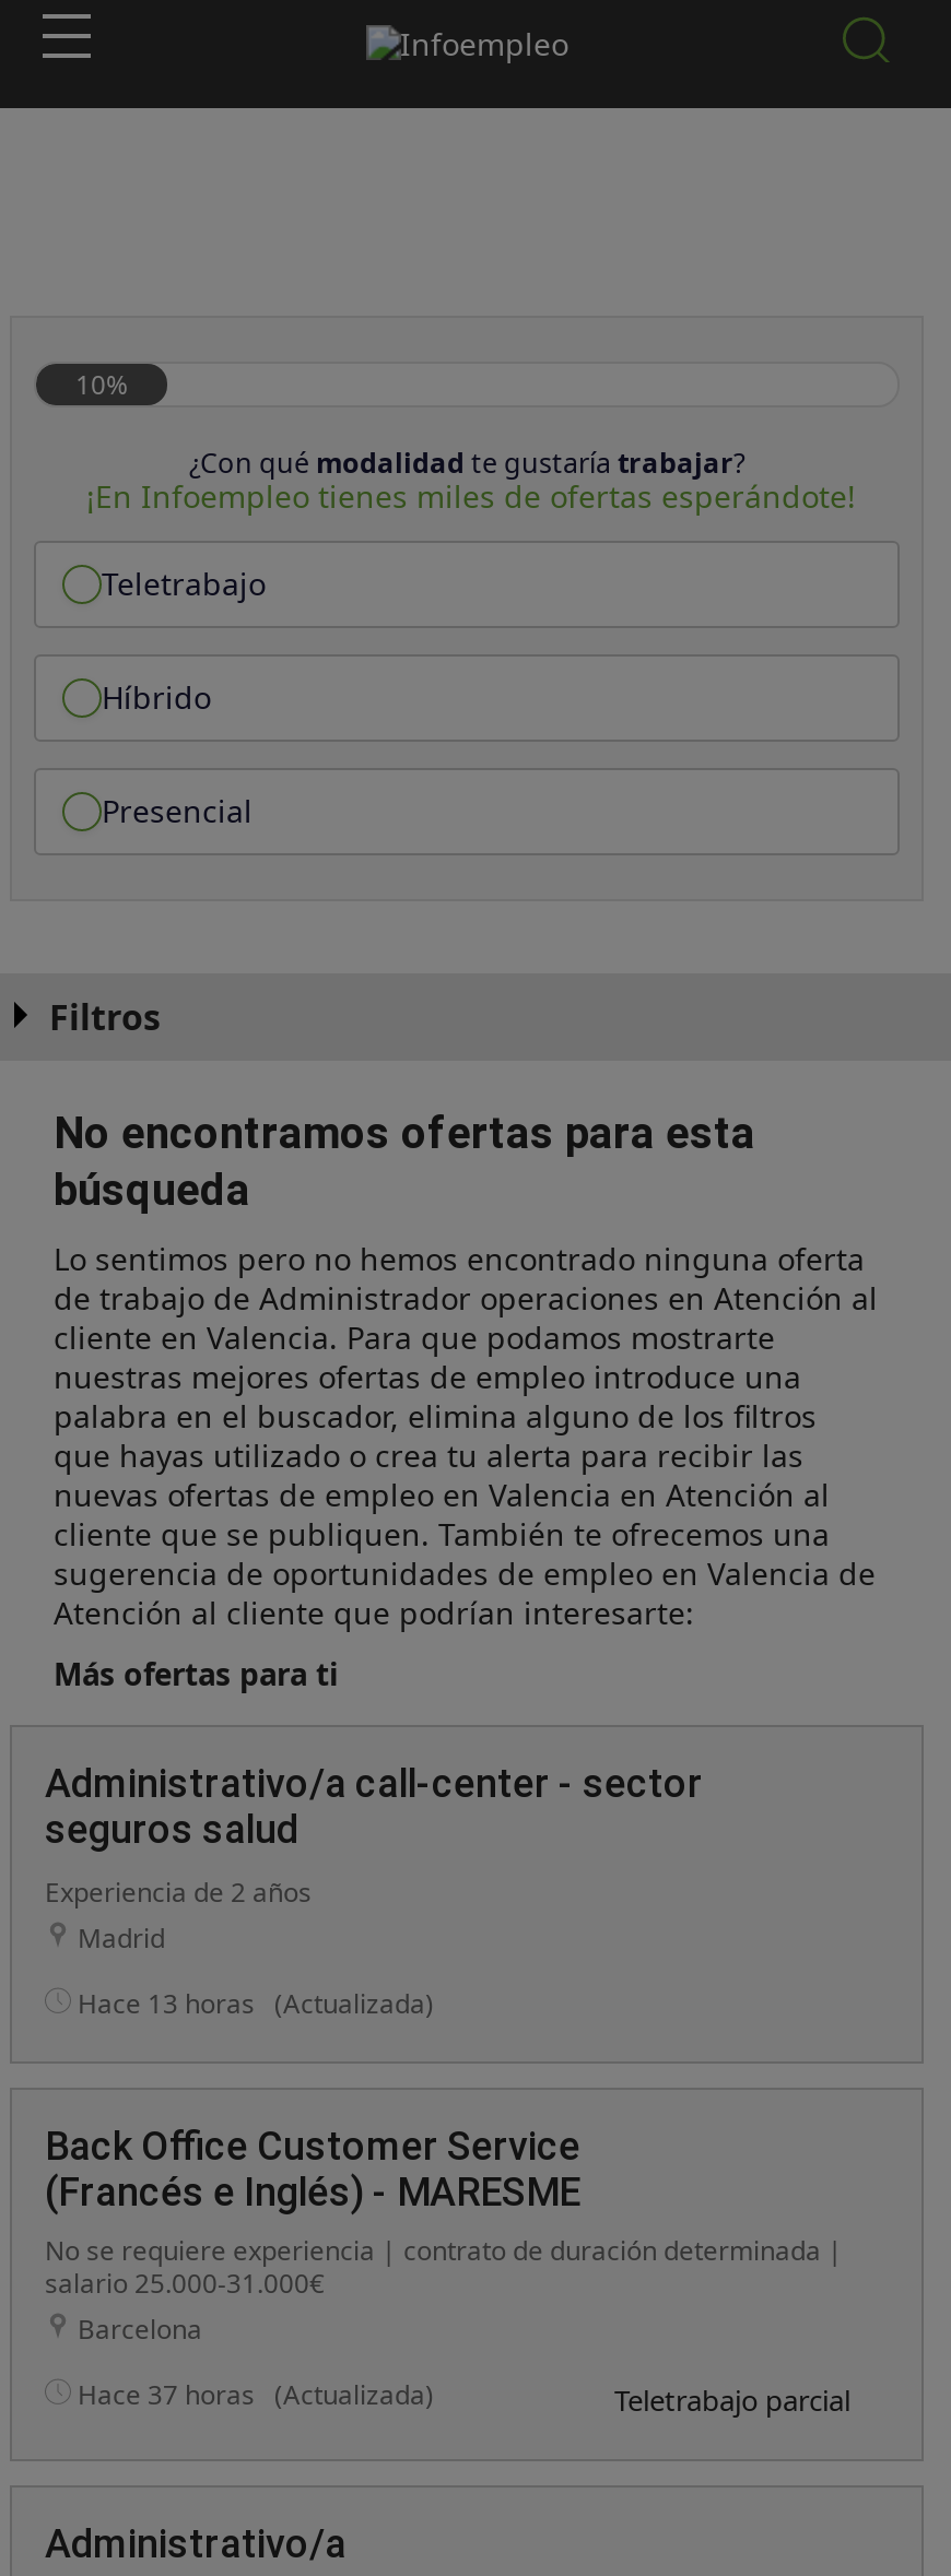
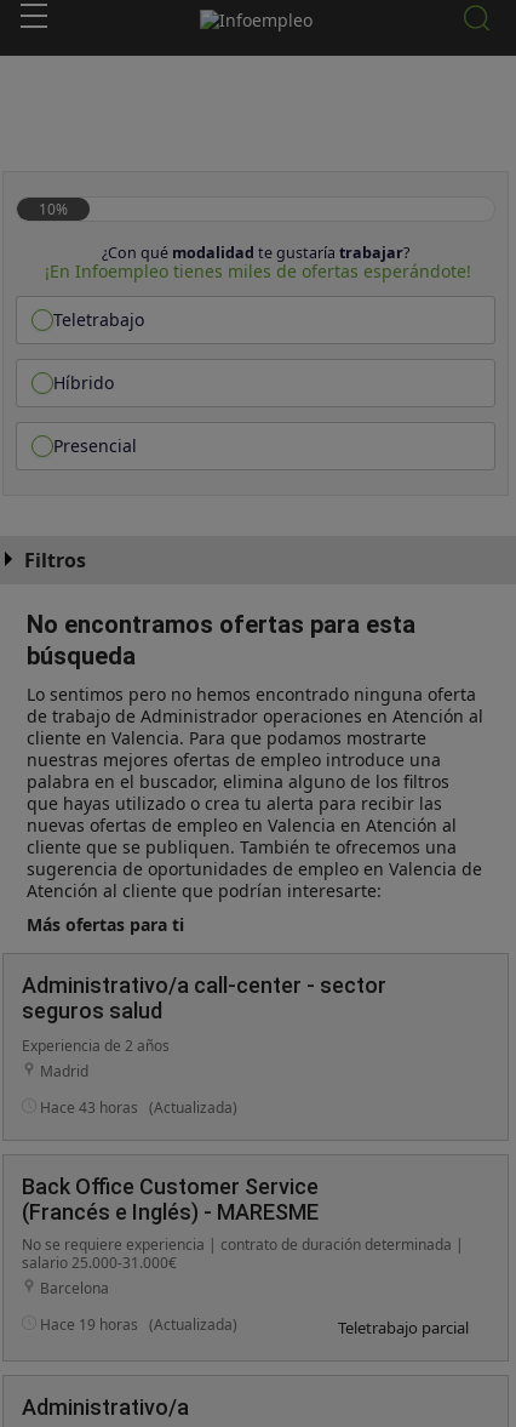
[78,1985,434,2022] Hace 13 horas (Actualizada) -> [40,1097,237,1118] Hace 43 horas (Actualizada)
[78,2376,434,2413] Hace 37 horas (Actualizada) -> [40,1314,237,1335] Hace 19 horas (Actualizada)

